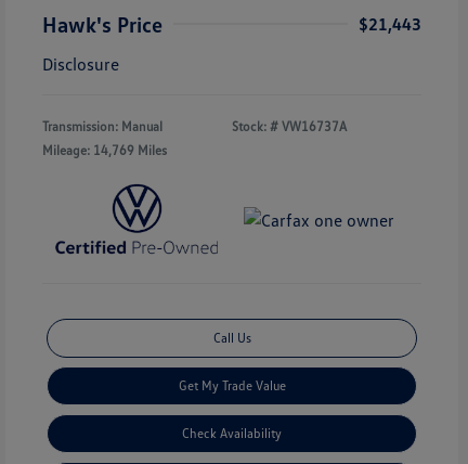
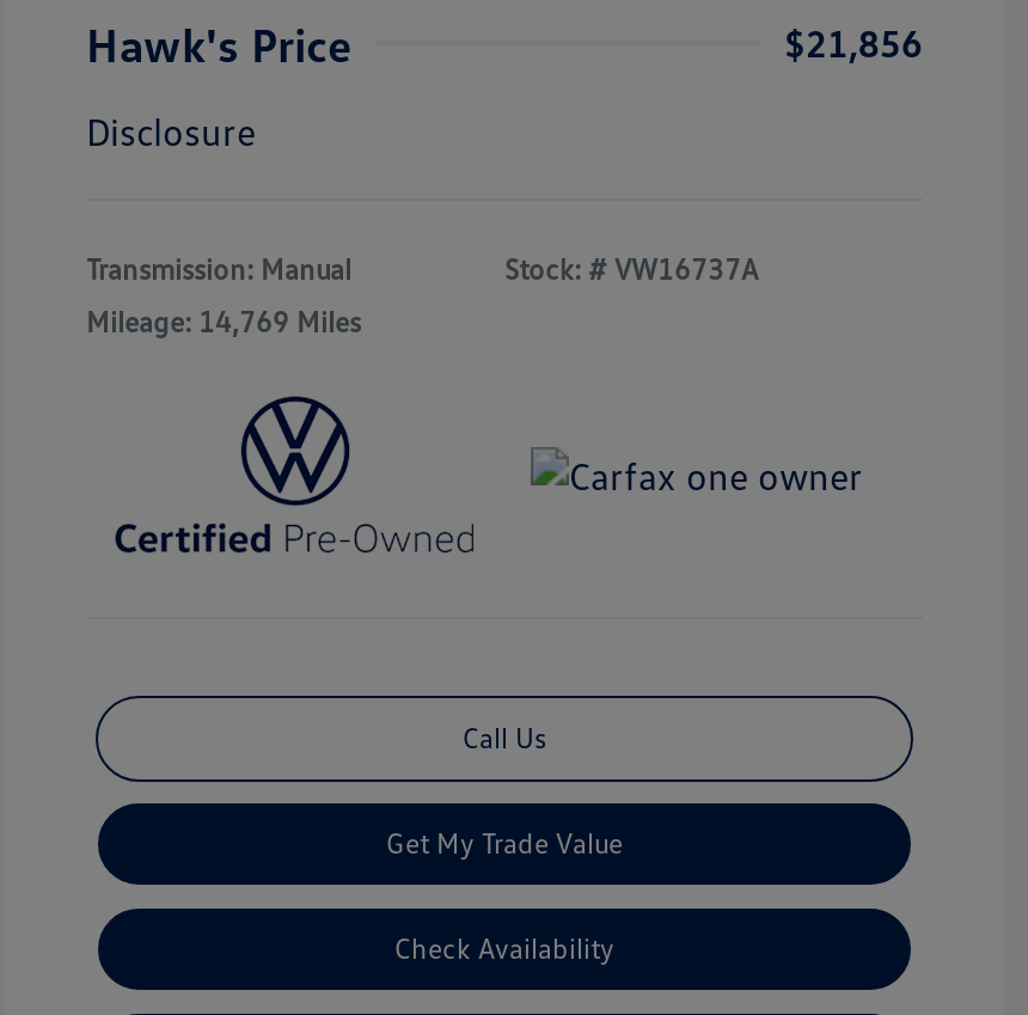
[359,13,421,34] $21,443 -> [784,19,923,67] $21,856

